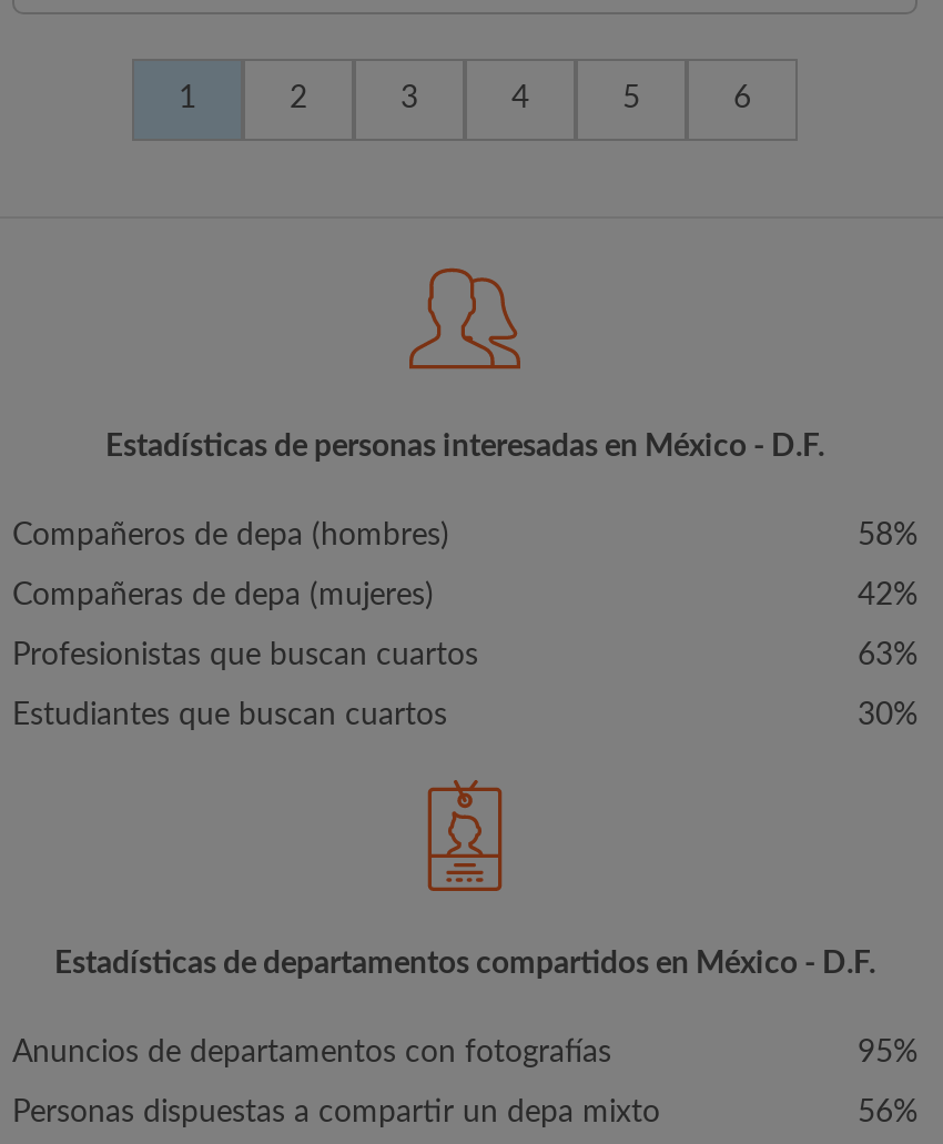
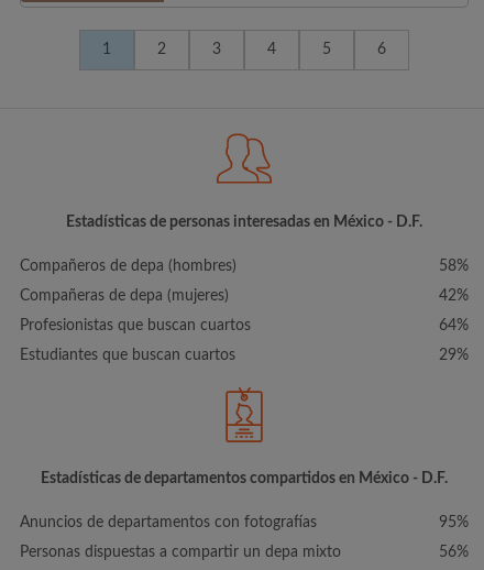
[858,640,917,671] 63% -> [439,318,469,333] 64%
[858,700,917,731] 30% -> [439,348,469,363] 29%

